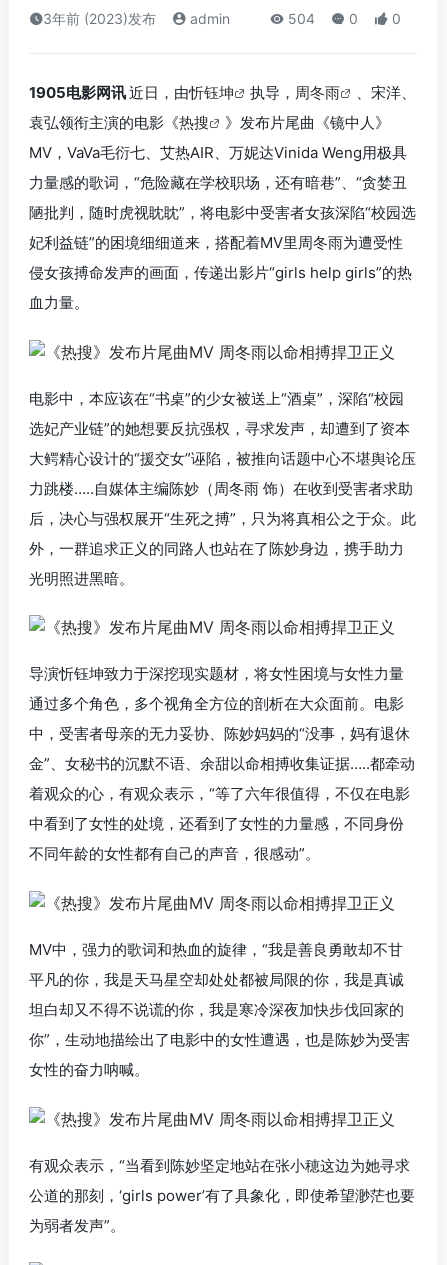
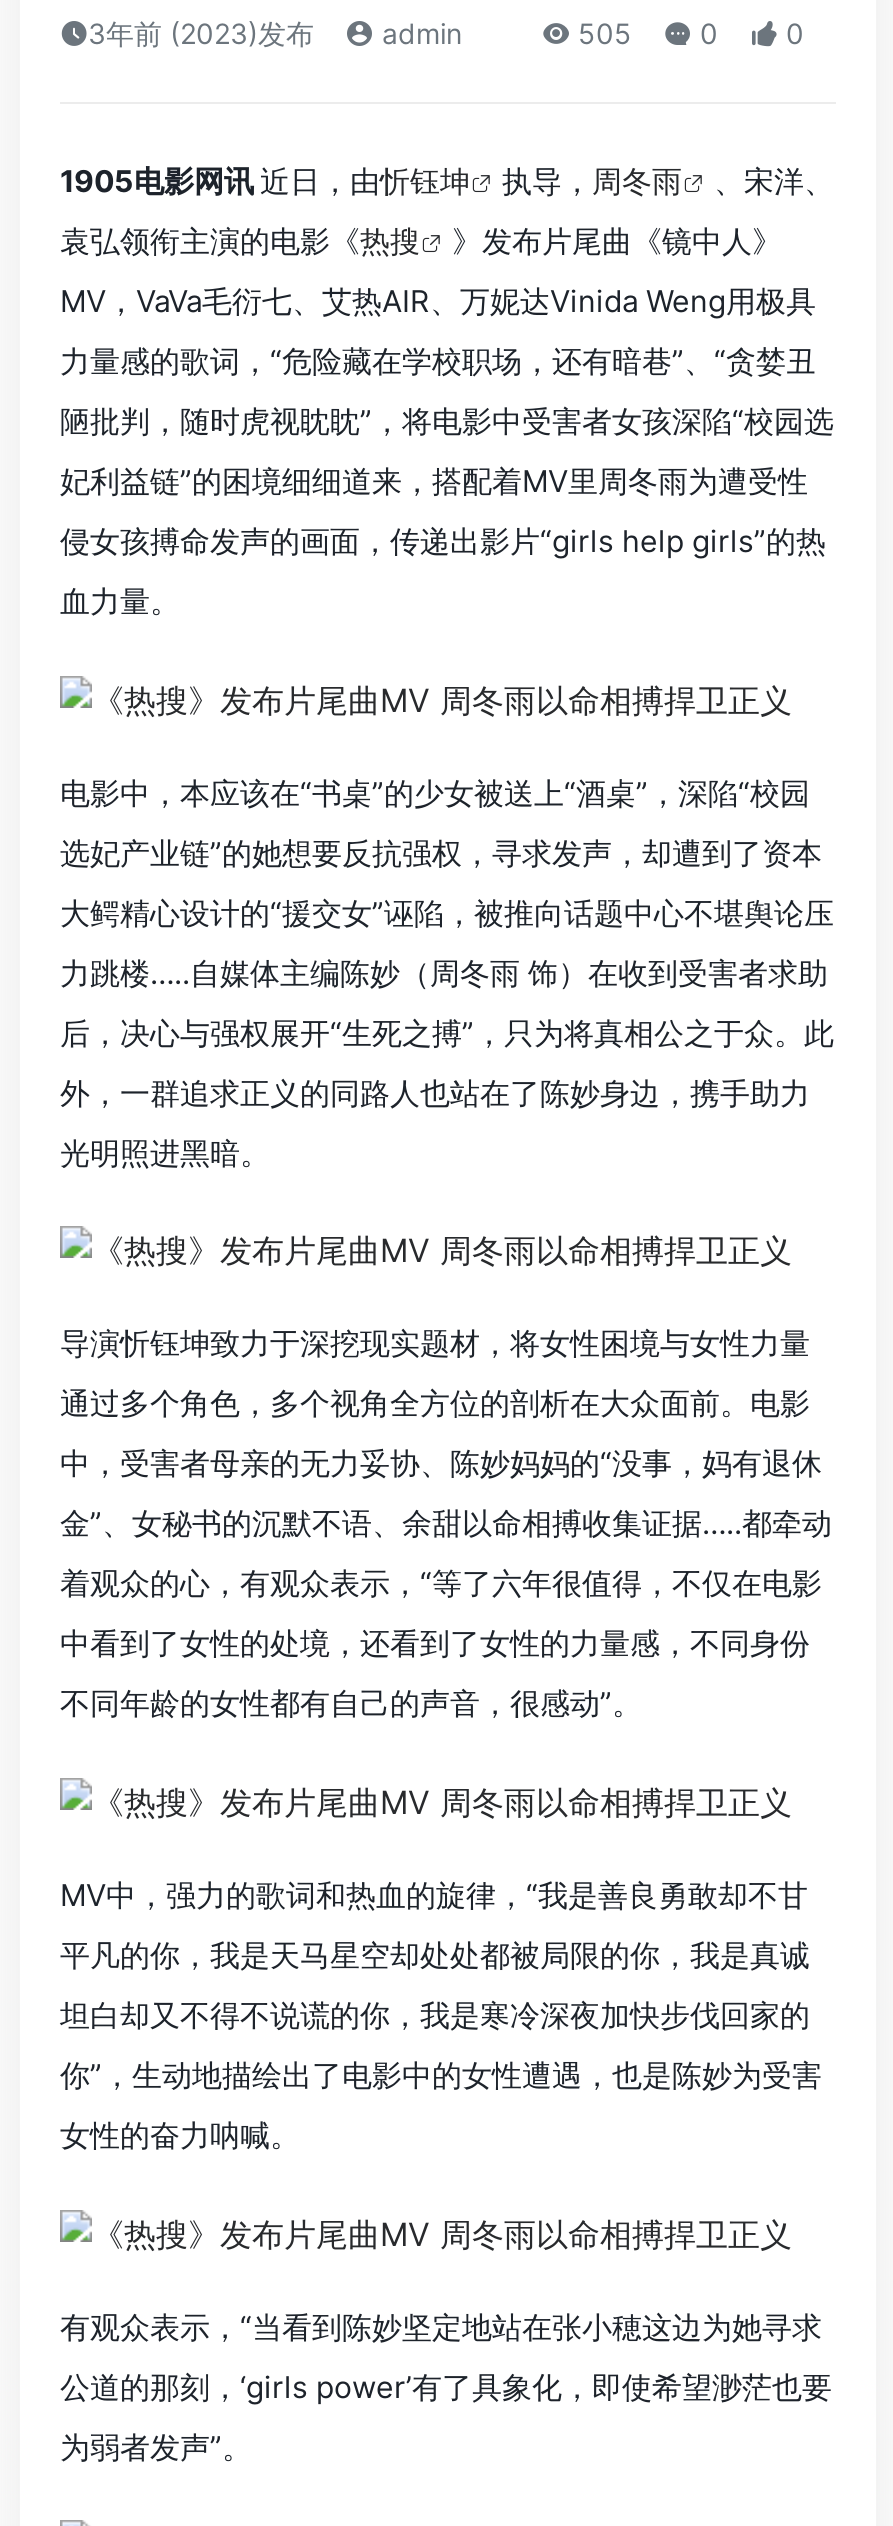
[284,10,401,27] 504 0 0 -> [570,16,804,50] 505 0 0

